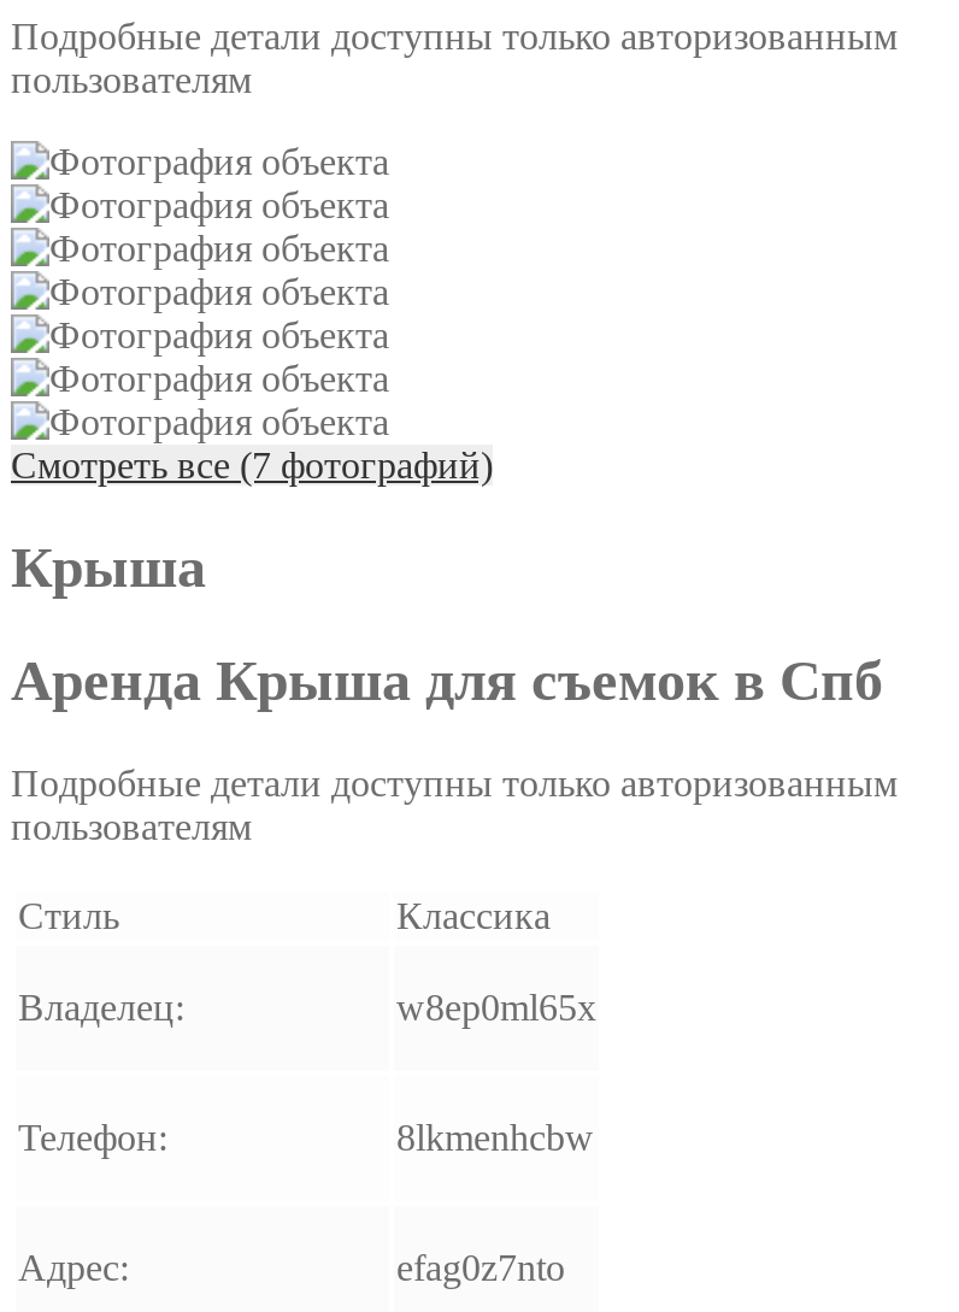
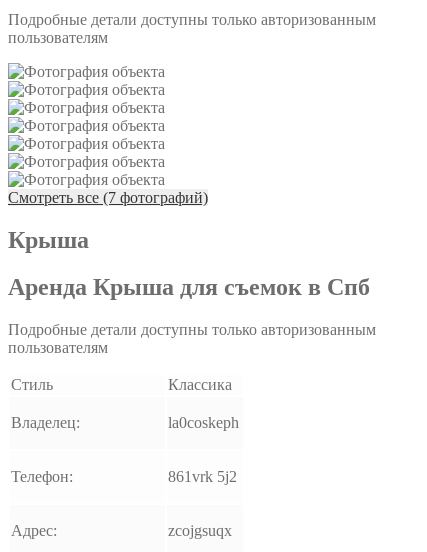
[396,986,596,1027] w8ep0ml65x -> [168,414,239,431] la0coskeph
[396,1116,594,1157] 8lkmenhcbw -> [168,468,237,485] 861vrk 5j2
[396,1246,565,1287] efag0z7nto -> [168,522,232,539] zcojgsuqx

